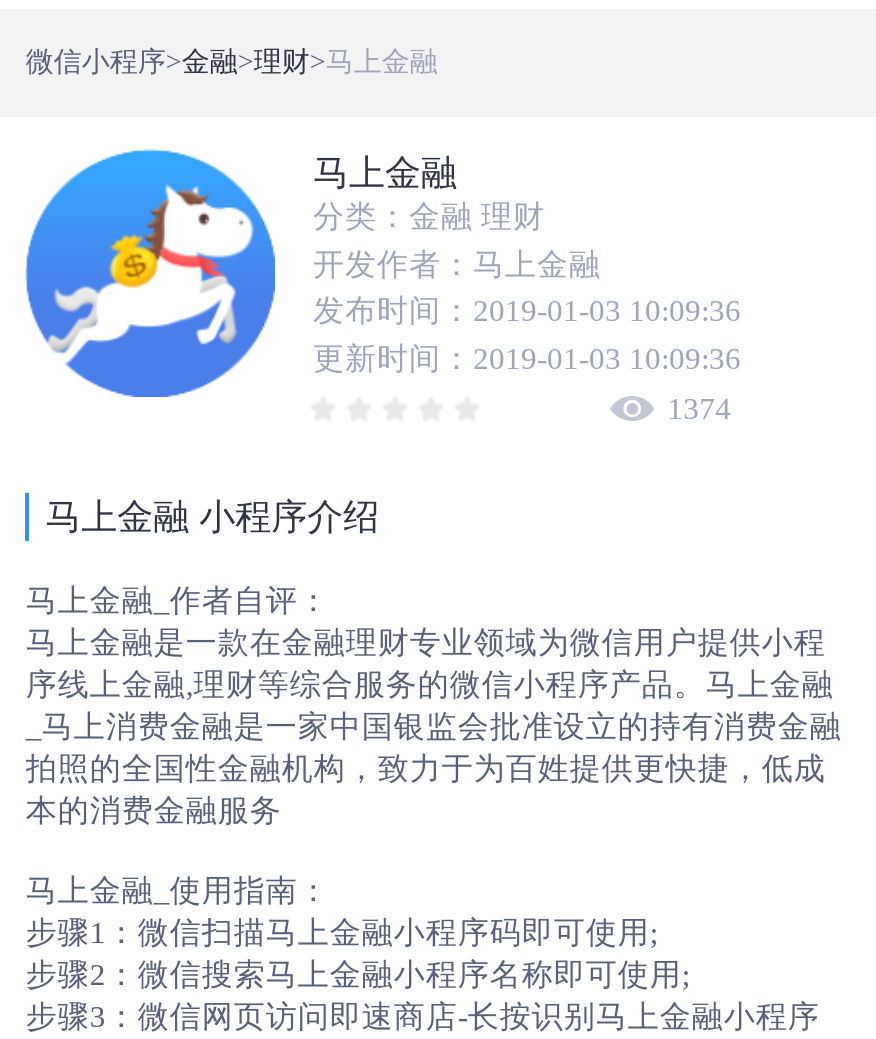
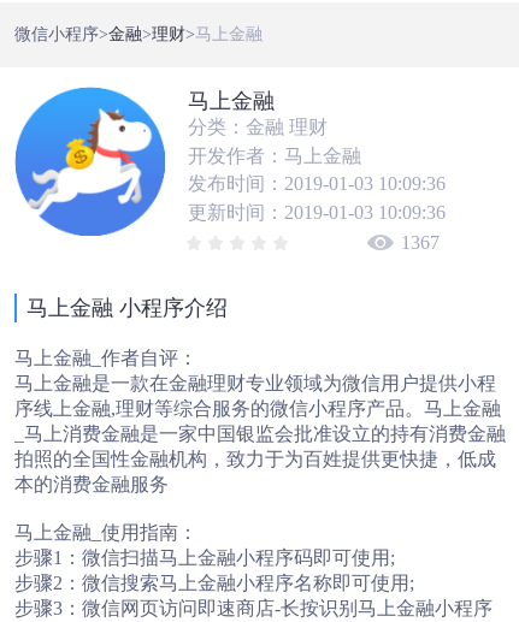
[667,391,731,425] 1374 -> [401,232,440,252] 1367

